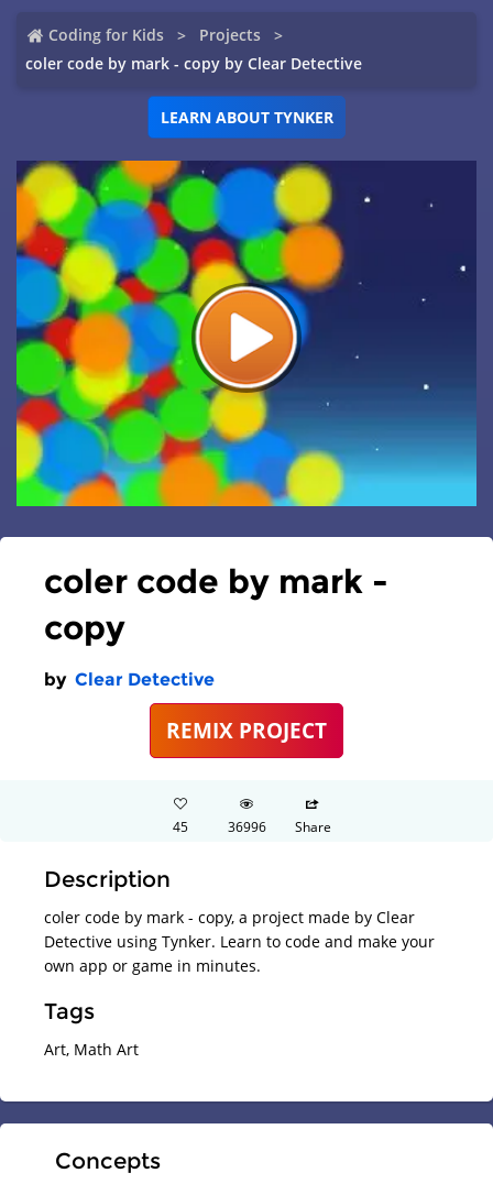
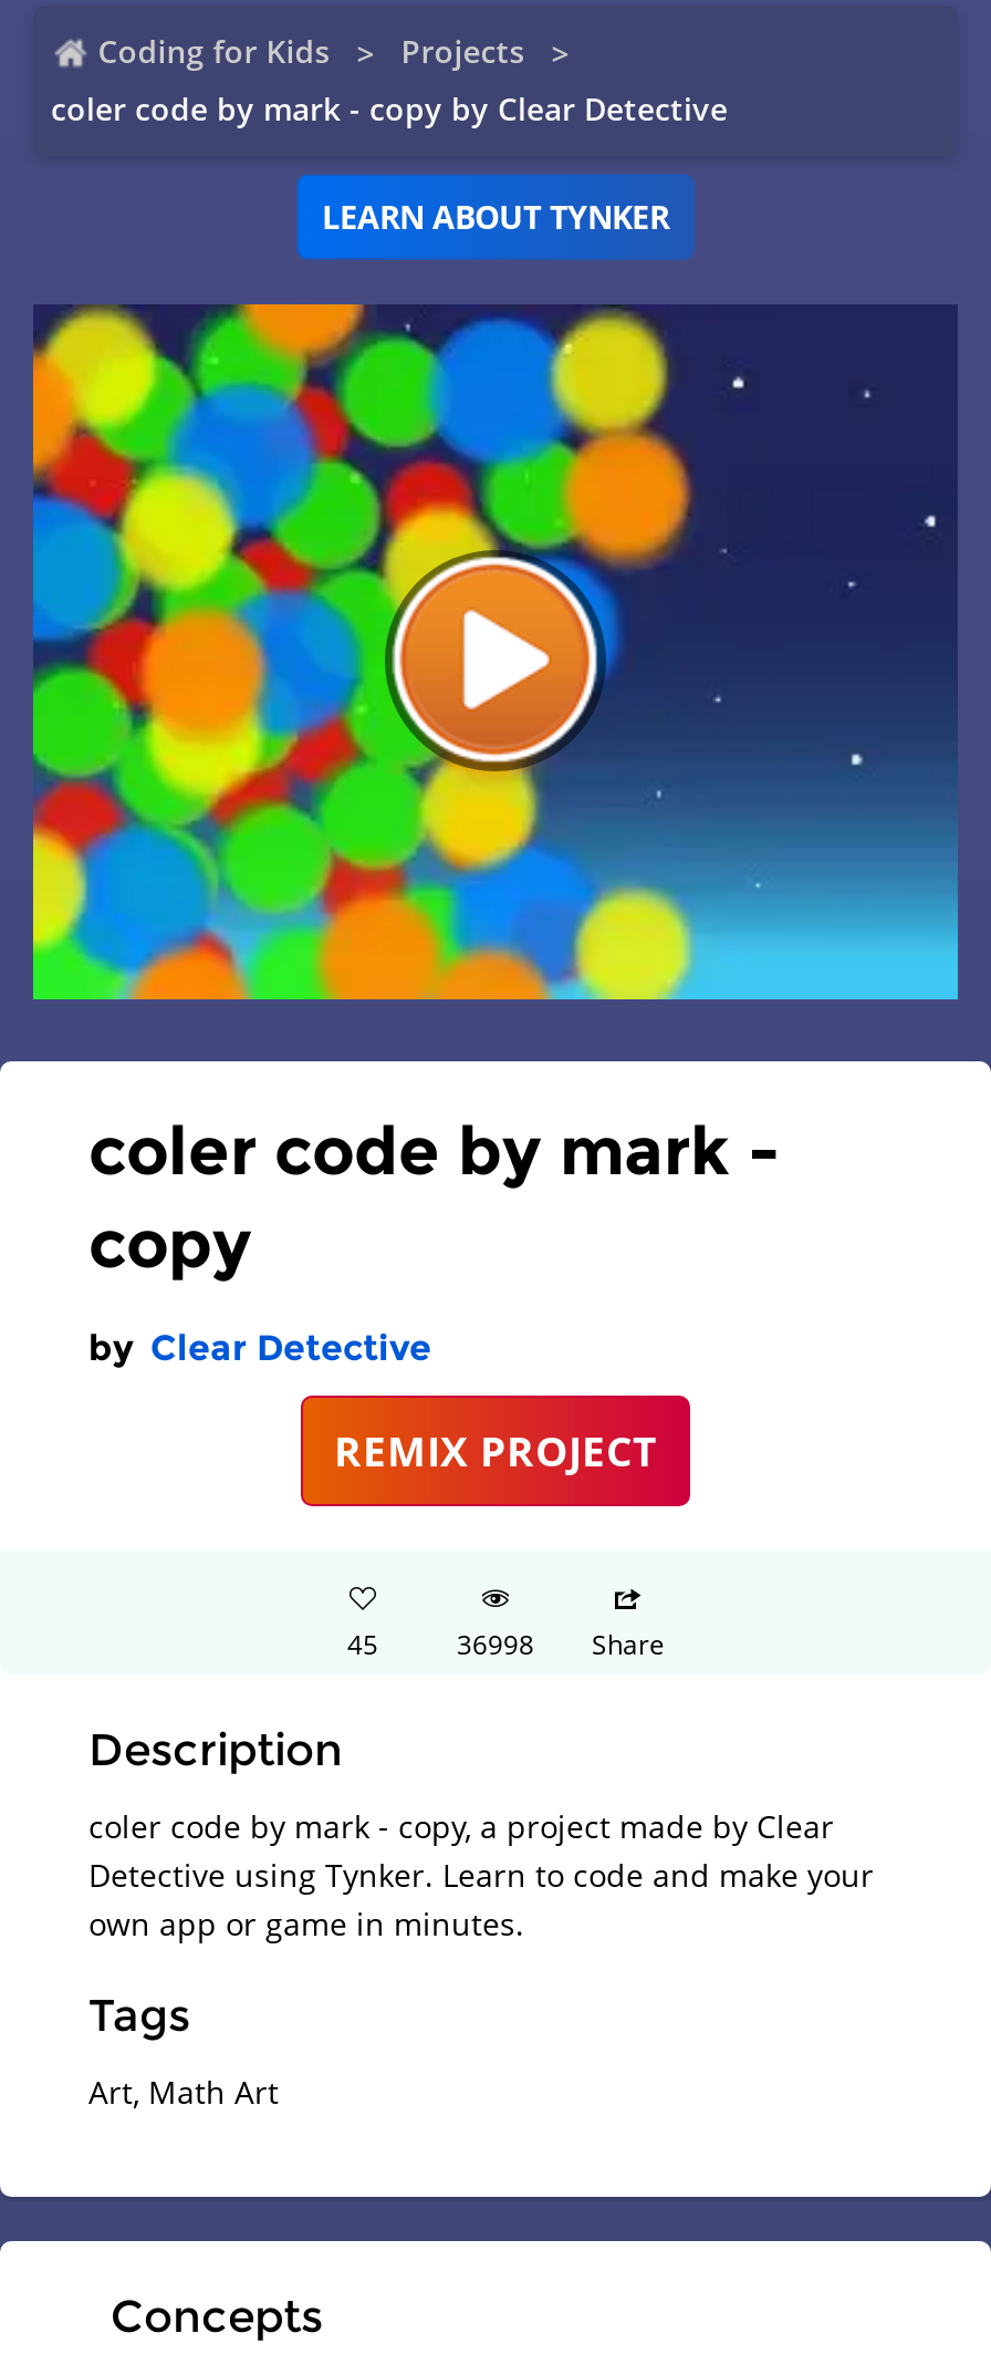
[227,817,331,836] 36996 Share -> [457,1625,665,1663] 36998 Share

